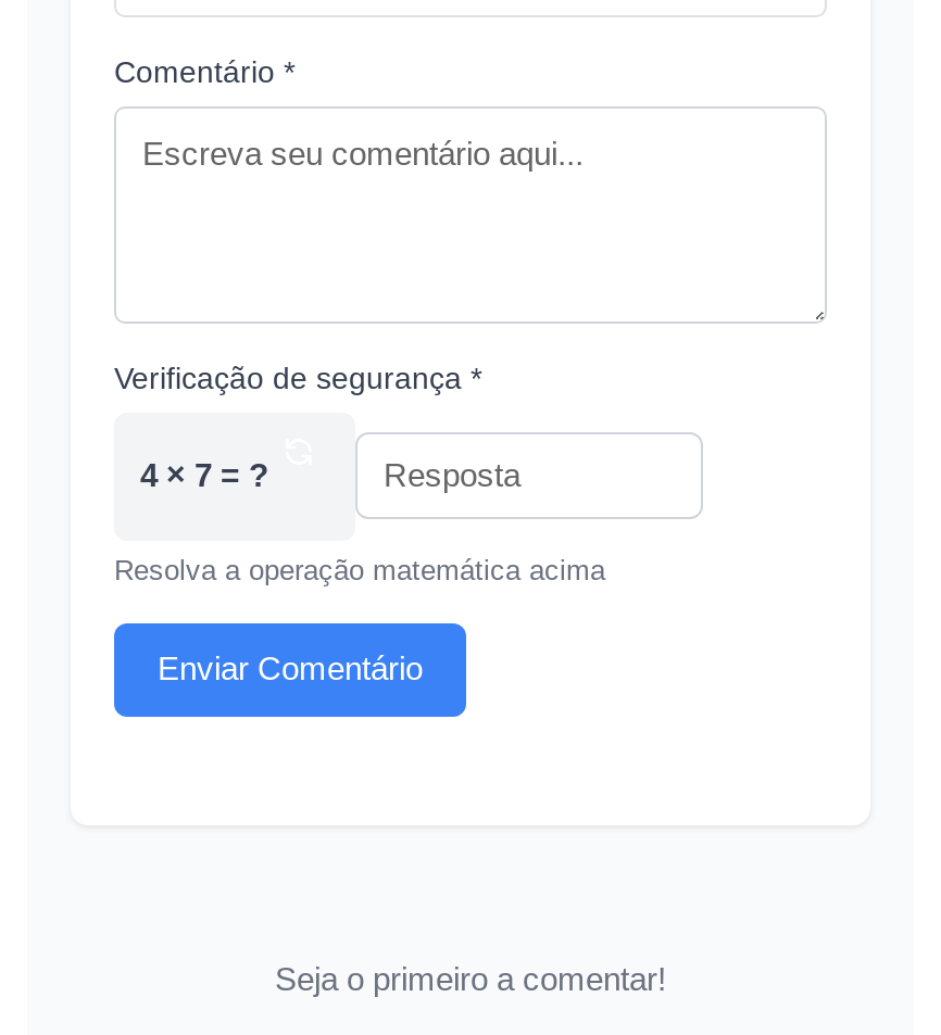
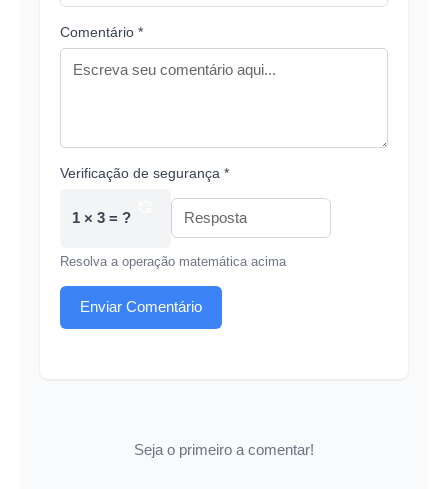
[140,457,268,494] 4 × 7 = ? -> [72,209,131,226] 1 × 3 = ?

